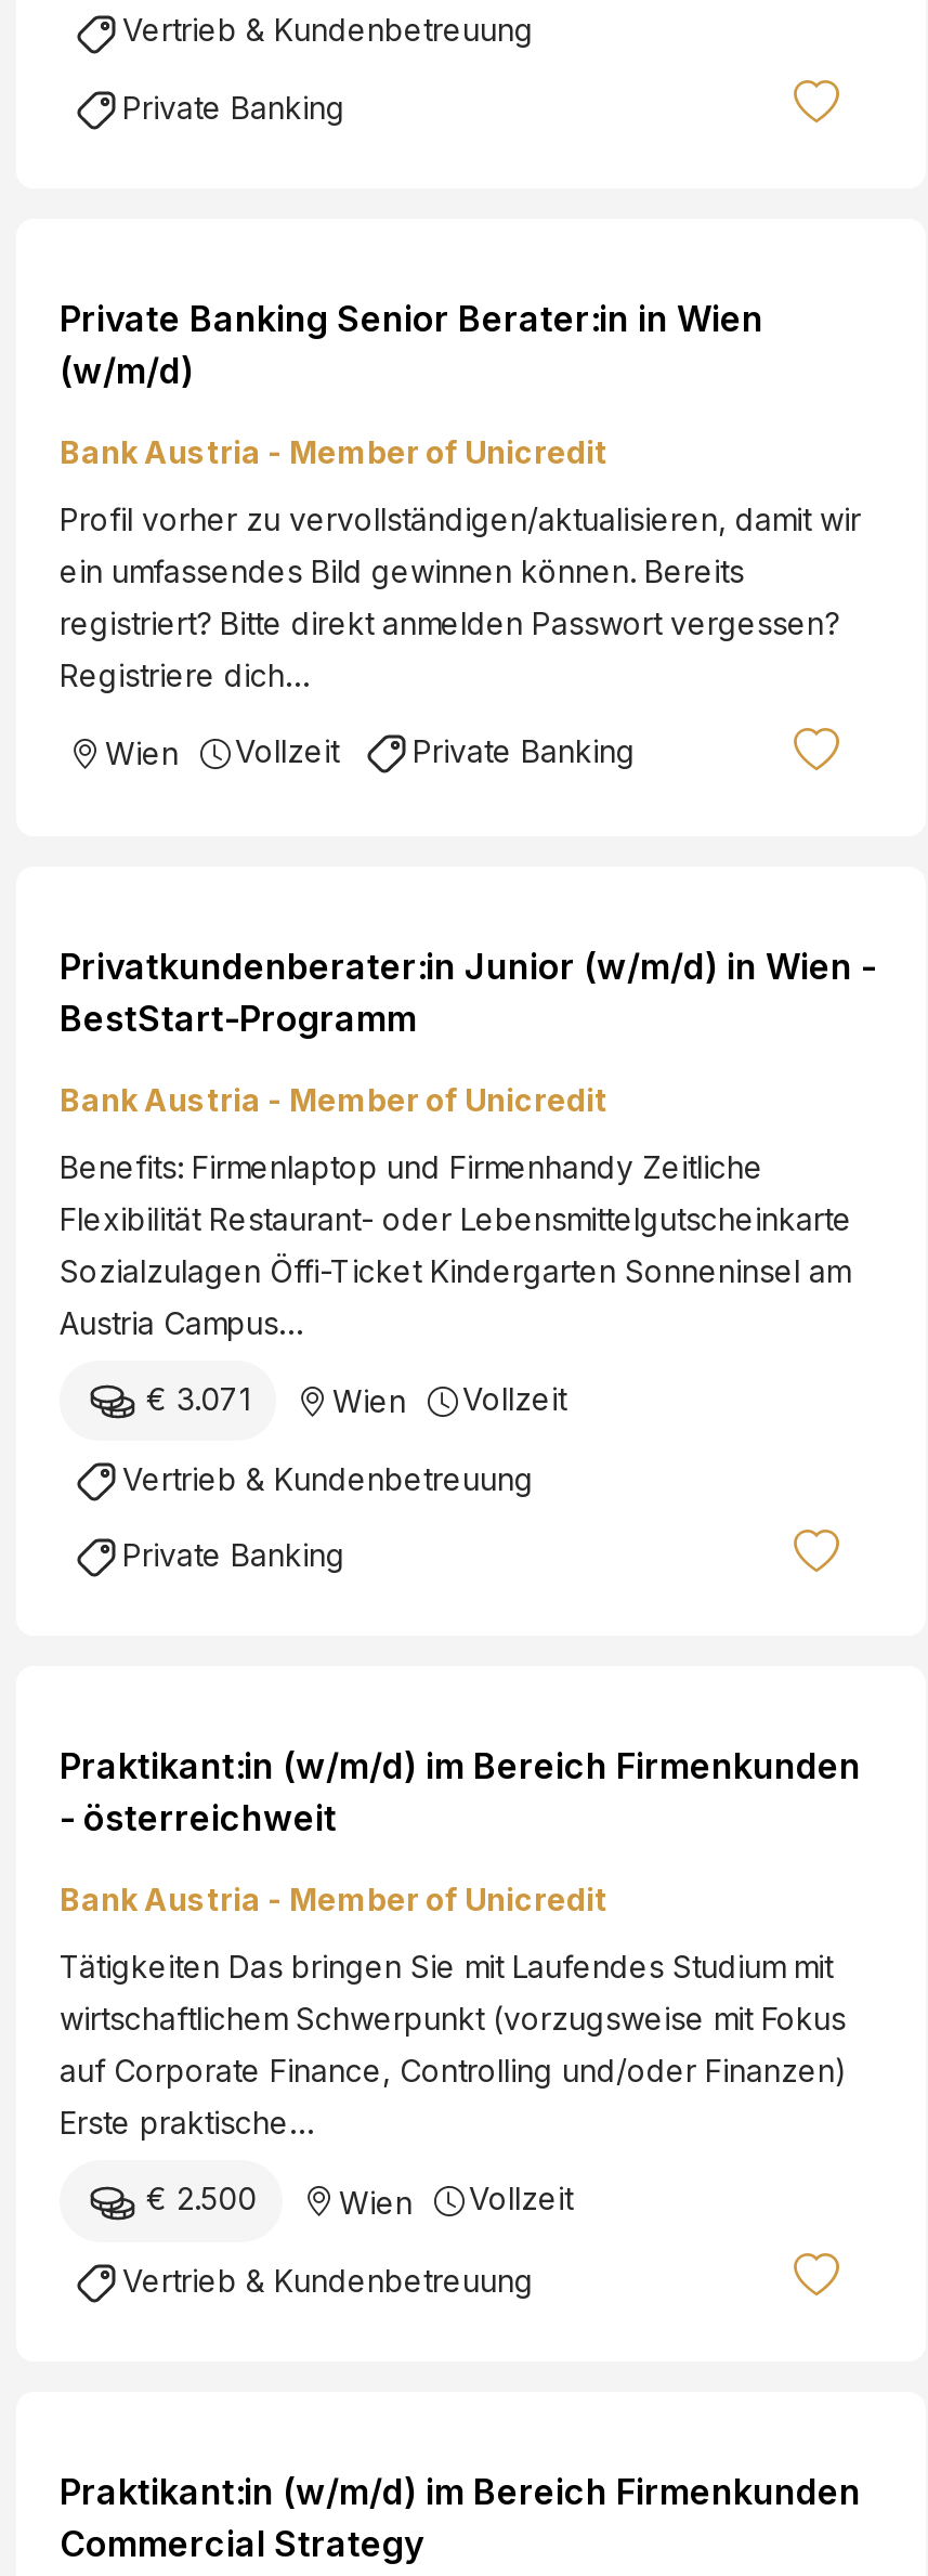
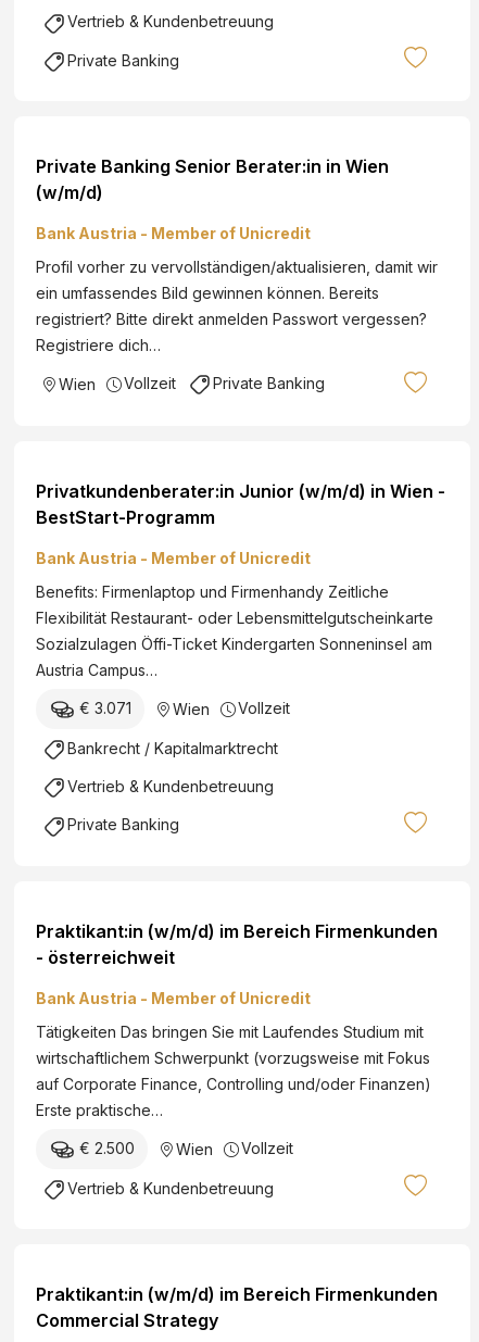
none -> [67,739,278,757] Bankrecht / Kapitalmarktrecht

